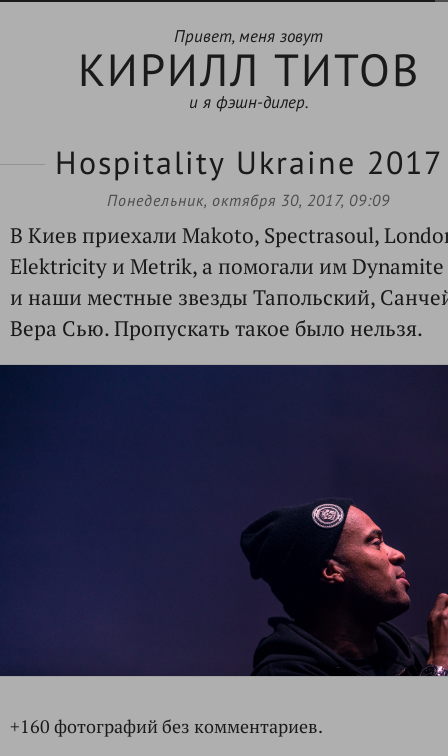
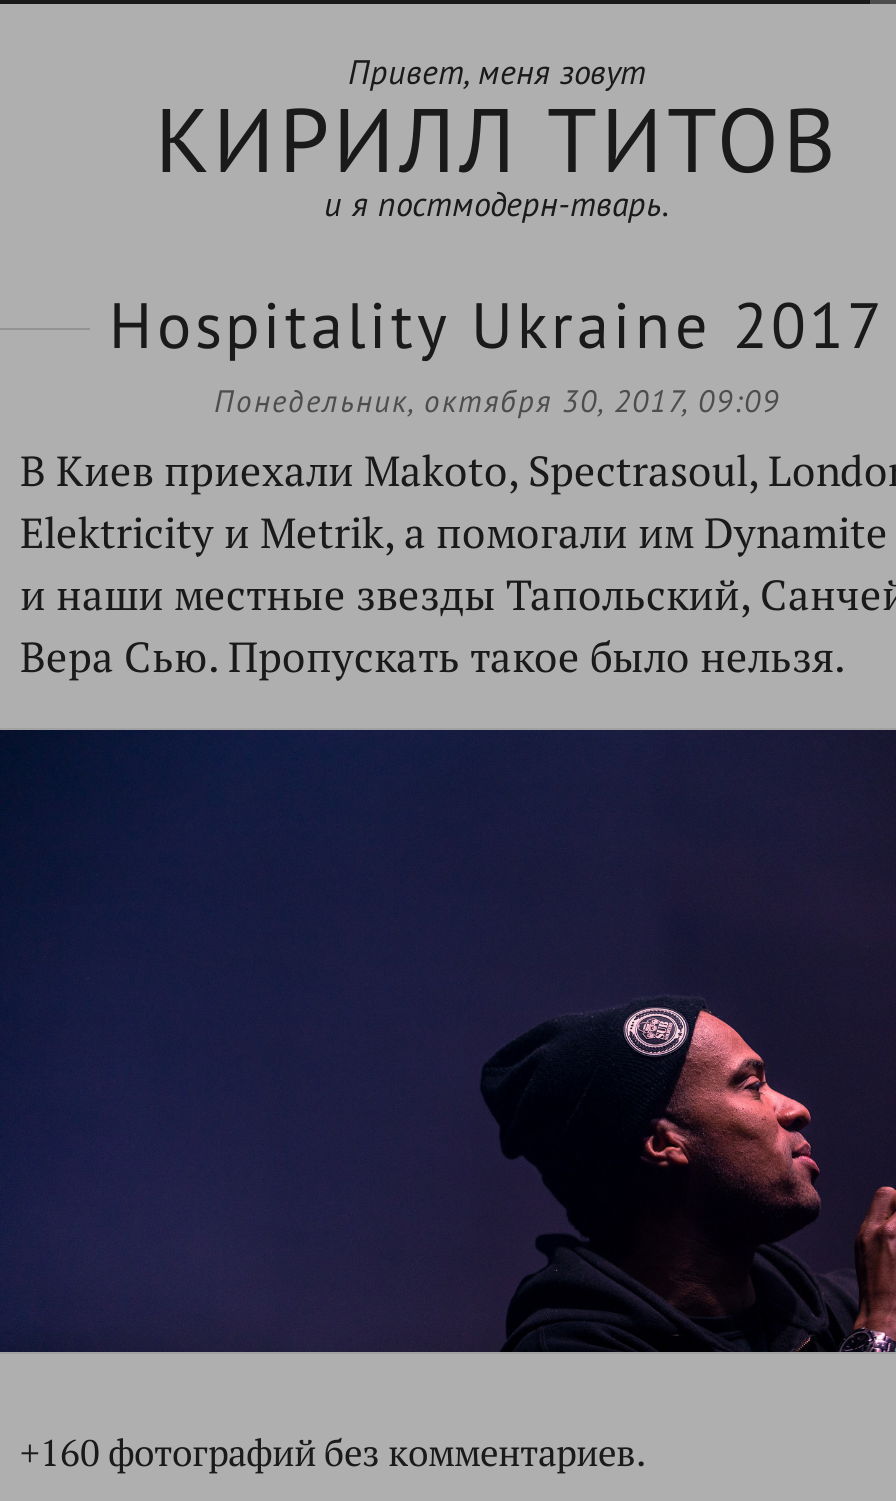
[188,91,308,113] и я фэшн-дилер. -> [324,182,670,226] и я постмодерн-тварь.

